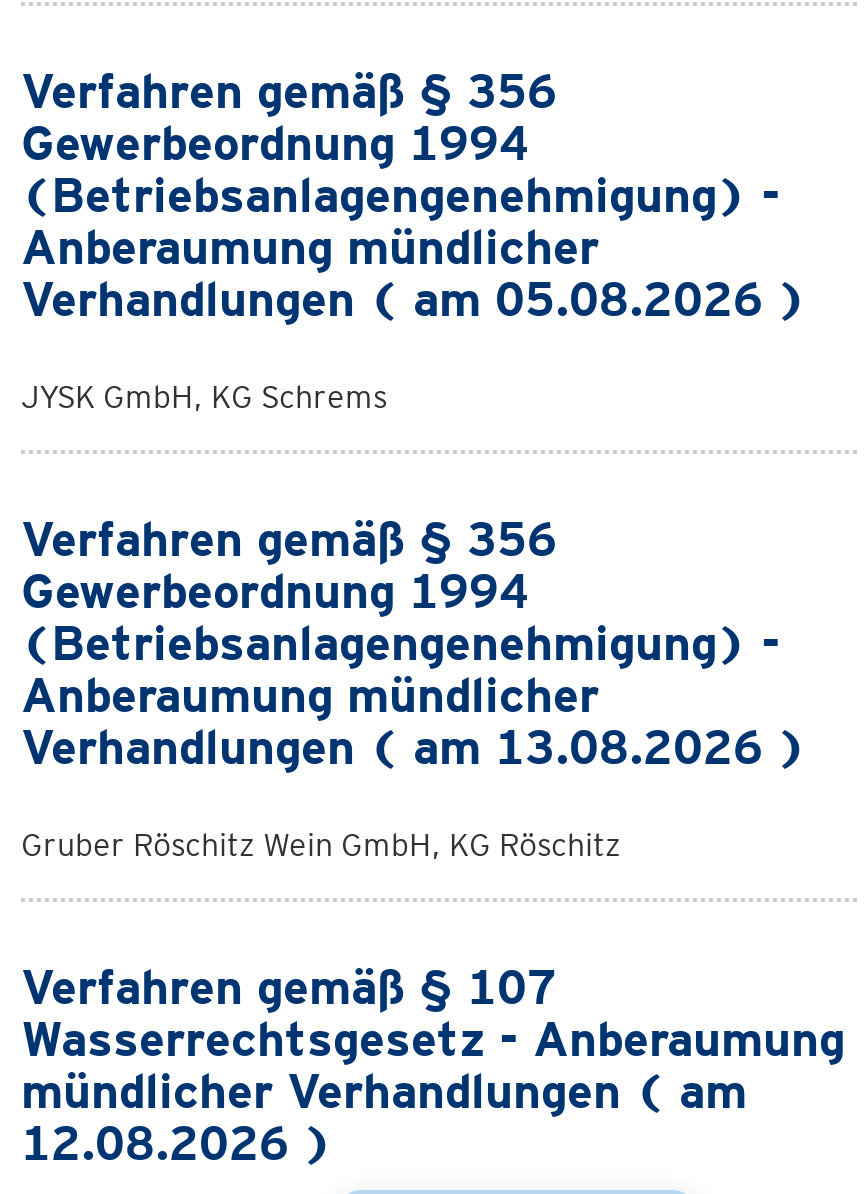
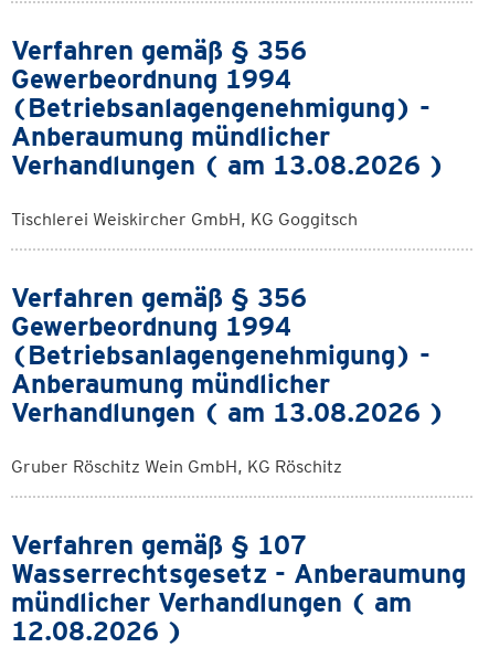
[21,270,807,328] Verhandlungen ( am 05.08.2026 ) -> [11,149,445,181] Verhandlungen ( am 13.08.2026 )
[21,378,387,416] JYSK GmbH, KG Schrems -> [11,209,358,230] Tischlerei Weiskircher GmbH, KG Goggitsch

